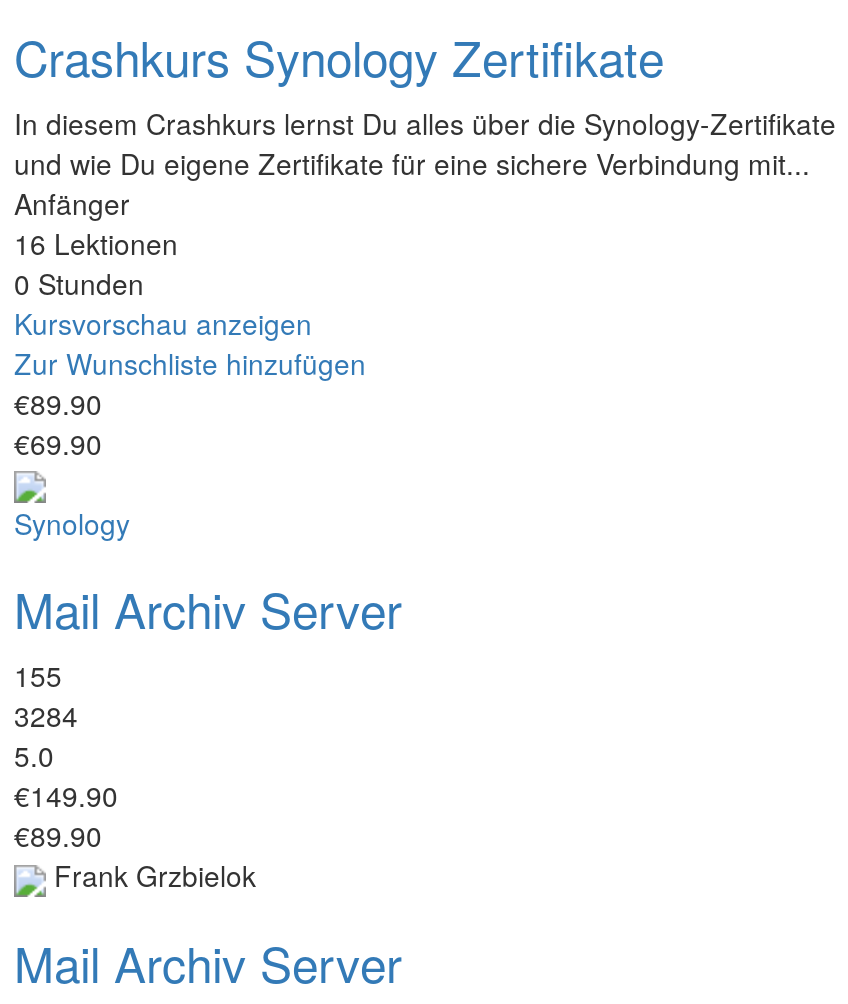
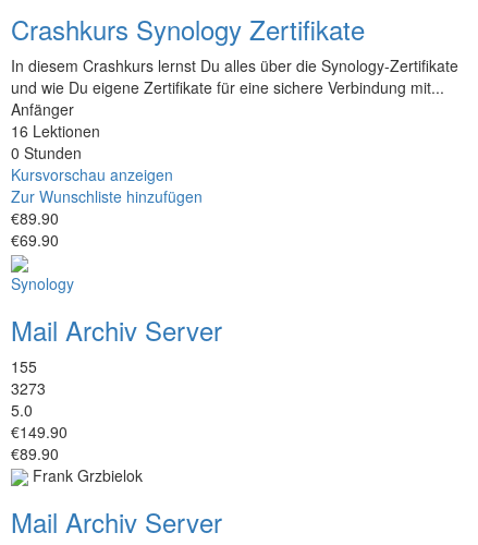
[14,696,78,736] 3284 -> [11,377,46,399] 3273

